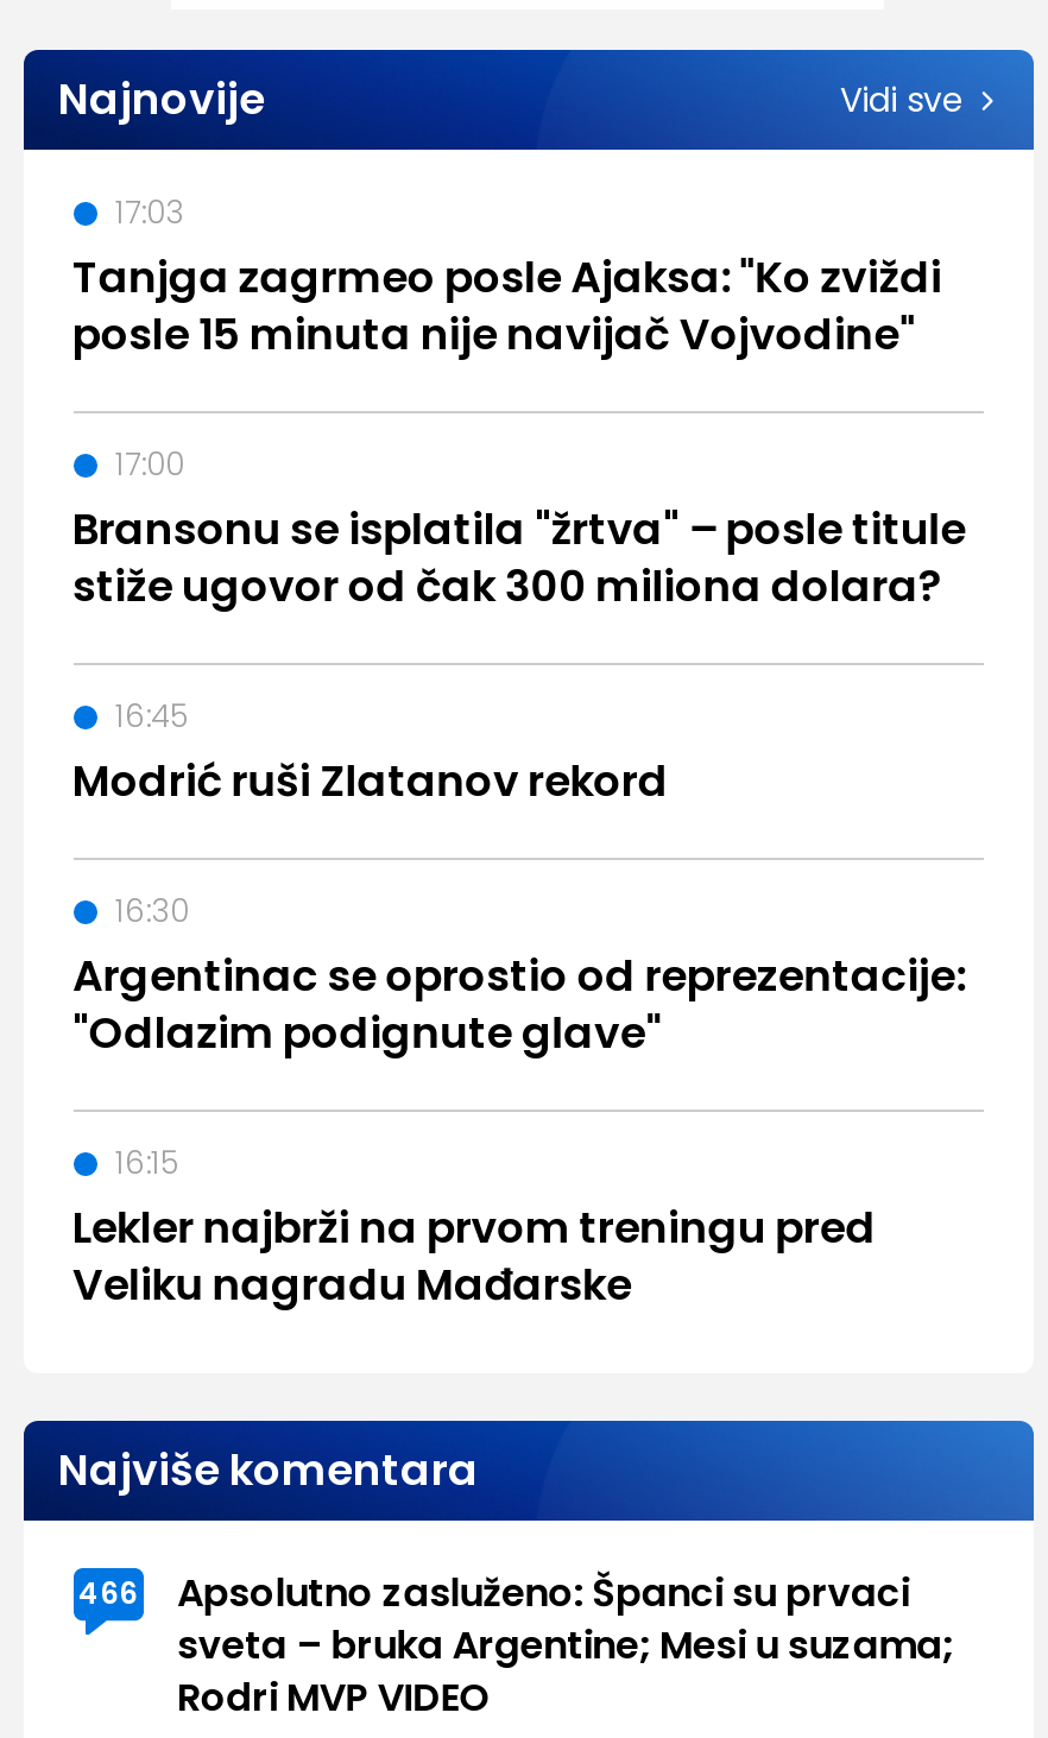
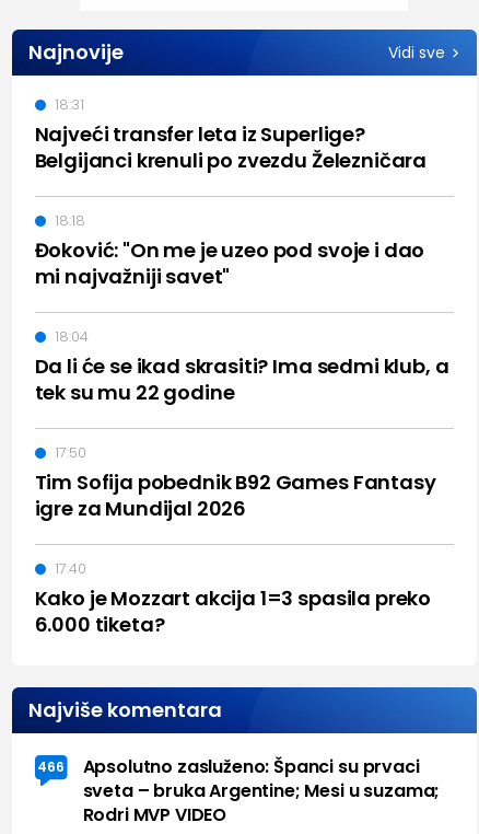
[115,190,184,235] 17:03 -> [54,94,84,115] 18:31
[72,247,942,364] Tanjga zagrmeo posle Ajaksa: "Ko zviždi | posle 15 minuta nije navijač Vojvodine" -> [34,121,427,174] Najveći transfer leta iz Superlige? | Belgijanci krenuli po zvezdu Železničara
[115,442,184,487] 17:00 -> [54,210,85,231] 18:18
[72,499,966,616] Bransonu se isplatila "žrtva" – posle titule | stiže ugovor od čak 300 miliona dolara? -> [34,237,425,290] Đoković: "On me je uzeo pod svoje i dao | mi najvažniji savet"
[115,694,189,739] 16:45 -> [54,326,88,347] 18:04
[72,751,668,810] Modrić ruši Zlatanov rekord -> [34,353,449,406] Da li će se ikad skrasiti? Ima sedmi klub, a | tek su mu 22 godine
[115,889,189,934] 16:30 -> [54,442,86,463] 17:50
[72,946,965,1062] Argentinac se oprostio od reprezentacije: | "Odlazim podignute glave" -> [34,469,436,522] Tim Sofija pobednik B92 Games Fantasy | igre za Mundijal 2026
[115,1141,179,1186] 16:15 -> [54,558,86,579] 17:40
[72,1198,876,1314] Lekler najbrži na prvom treningu pred | Veliku nagradu Mađarske -> [34,585,431,638] Kako je Mozzart akcija 1=3 spasila preko | 6.000 tiketa?

